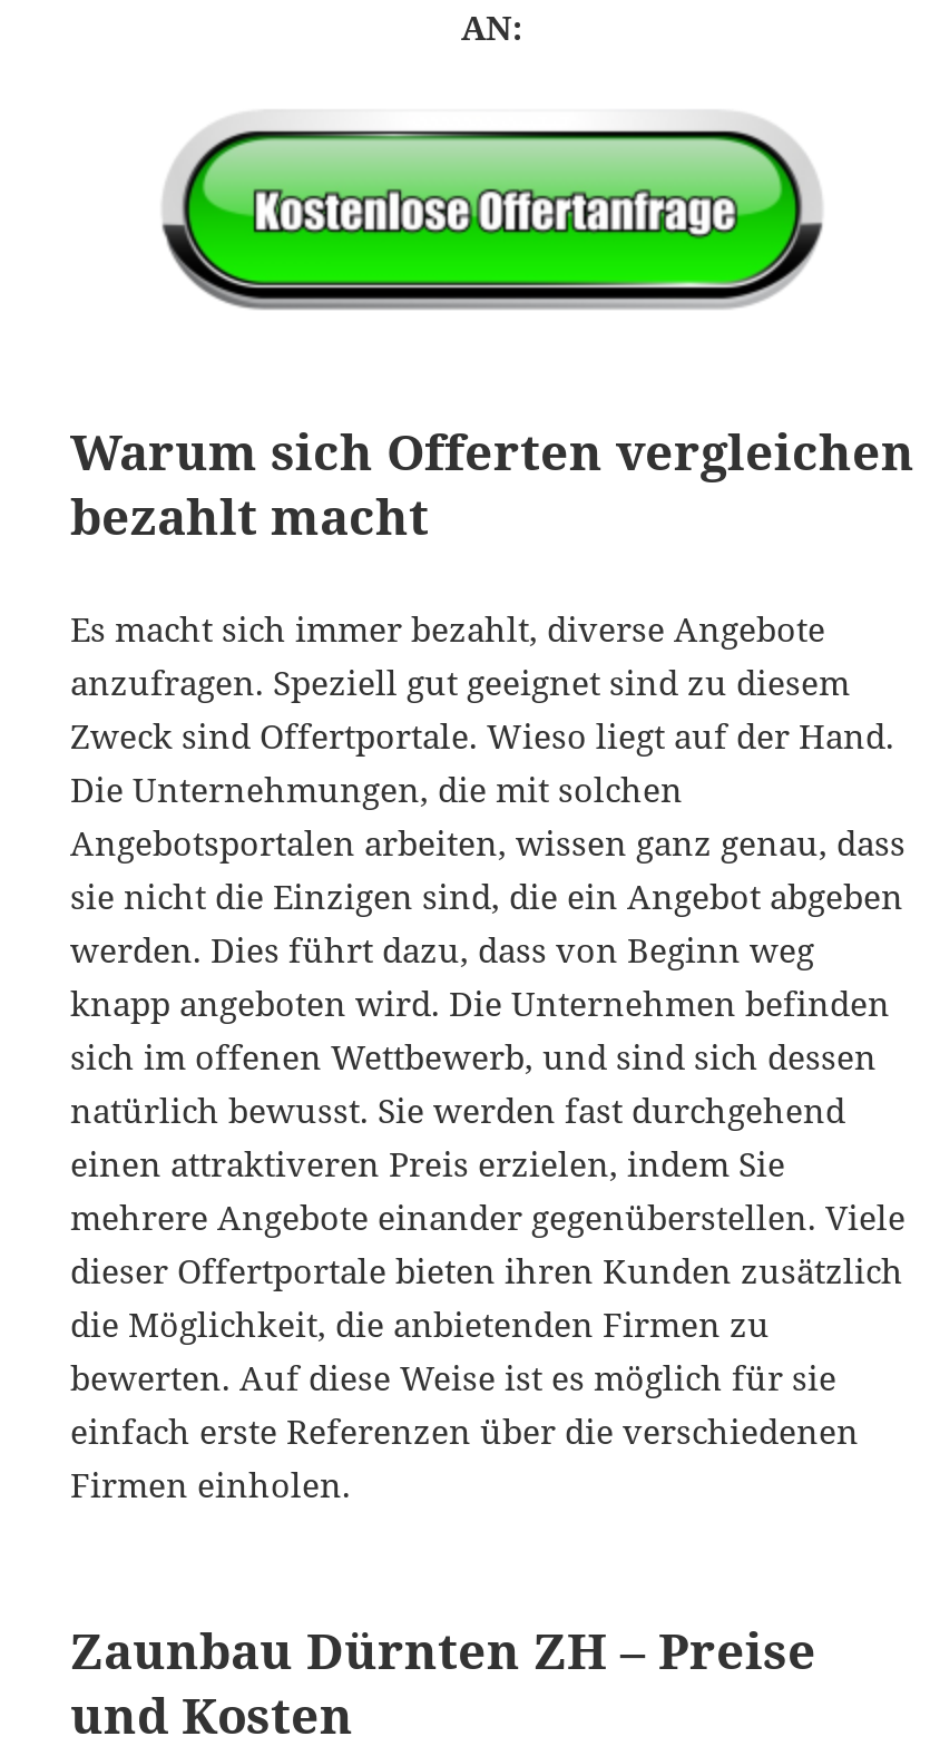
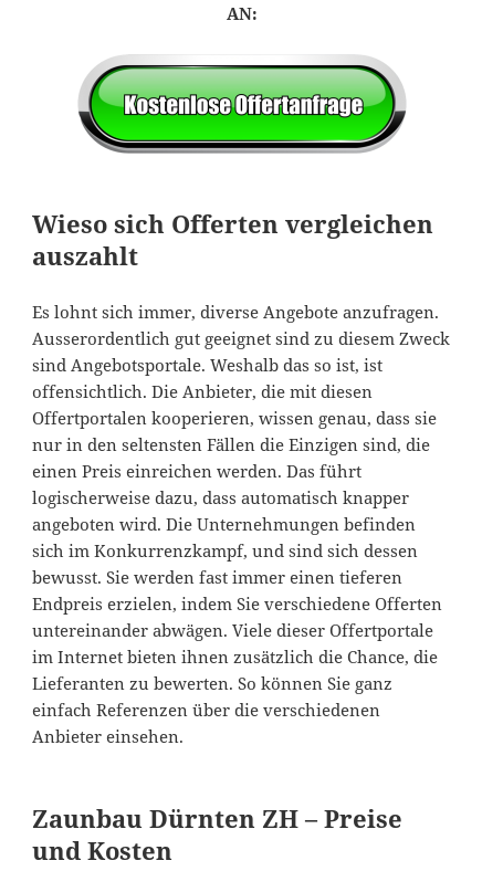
[70,417,914,549] Warum sich Offerten vergleichen | bezahlt macht -> [33,207,434,272] Wieso sich Offerten vergleichen | auszahlt
[70,607,905,1507] Es macht sich immer bezahlt, diverse Angebote | anzufragen. Speziell gut geeignet sind zu diesem | Zweck sind Offertportale. Wieso liegt auf der Hand. | Die Unternehmungen, die mit solchen | Angebotsportalen arbeiten, wissen ganz genau, dass | sie nicht die Einzigen sind, die ein Angebot abgeben | werden. Dies führt dazu, dass von Beginn weg | knapp angeboten wird. Die Unternehmen befinden | sich im offenen Wettbewerb, und sind sich dessen | natürlich bewusst. Sie werden fast durchgehend | einen attraktiveren Preis erzielen, indem Sie | mehrere Angebote einander gegenüberstellen. Viele | dieser Offertportale bieten ihren Kunden zusätzlich | die Möglichkeit, die anbietenden Firmen zu | bewerten. Auf diese Weise ist es möglich für sie | einfach erste Referenzen über die verschiedenen | Firmen einholen. -> [33,301,450,747] Es lohnt sich immer, diverse Angebote anzufragen. | Ausserordentlich gut geeignet sind zu diesem Zweck | sind Angebotsportale. Weshalb das so ist, ist | offensichtlich. Die Anbieter, die mit diesen | Offertportalen kooperieren, wissen genau, dass sie | nur in den seltensten Fällen die Einzigen sind, die | einen Preis einreichen werden. Das führt | logischerweise dazu, dass automatisch knapper | angeboten wird. Die Unternehmungen befinden | sich im Konkurrenzkampf, und sind sich dessen | bewusst. Sie werden fast immer einen tieferen | Endpreis erzielen, indem Sie verschiedene Offerten | untereinander abwägen. Viele dieser Offertportale | im Internet bieten ihnen zusätzlich die Chance, die | Lieferanten zu bewerten. So können Sie ganz | einfach Referenzen über die verschiedenen | Anbieter einsehen.

